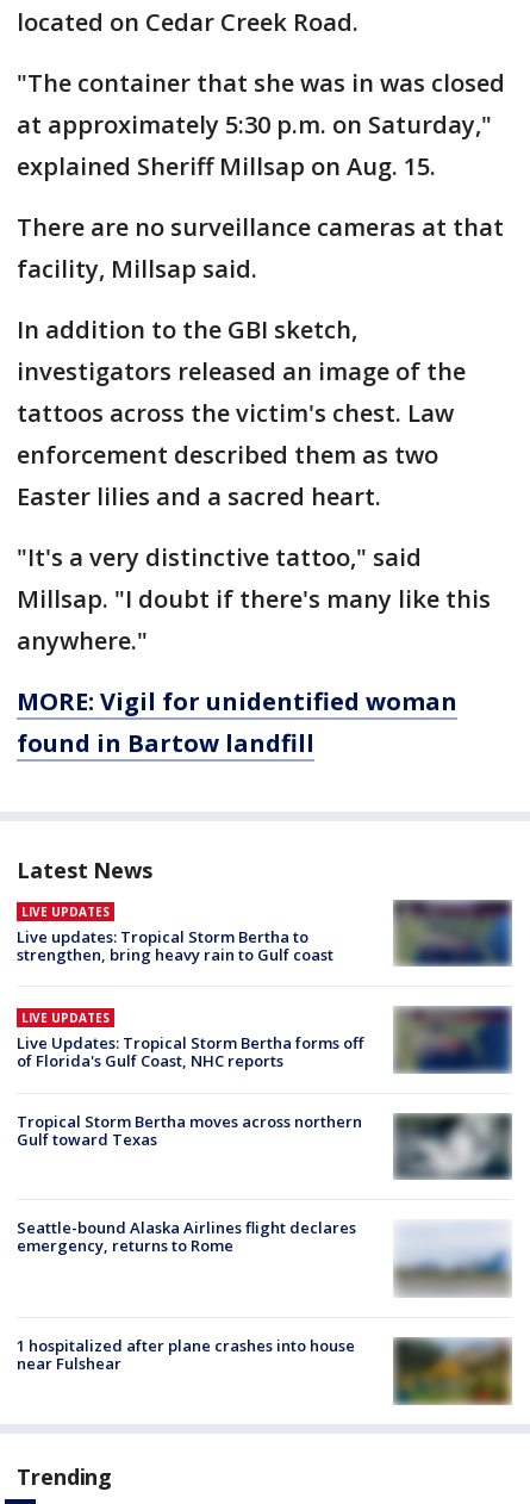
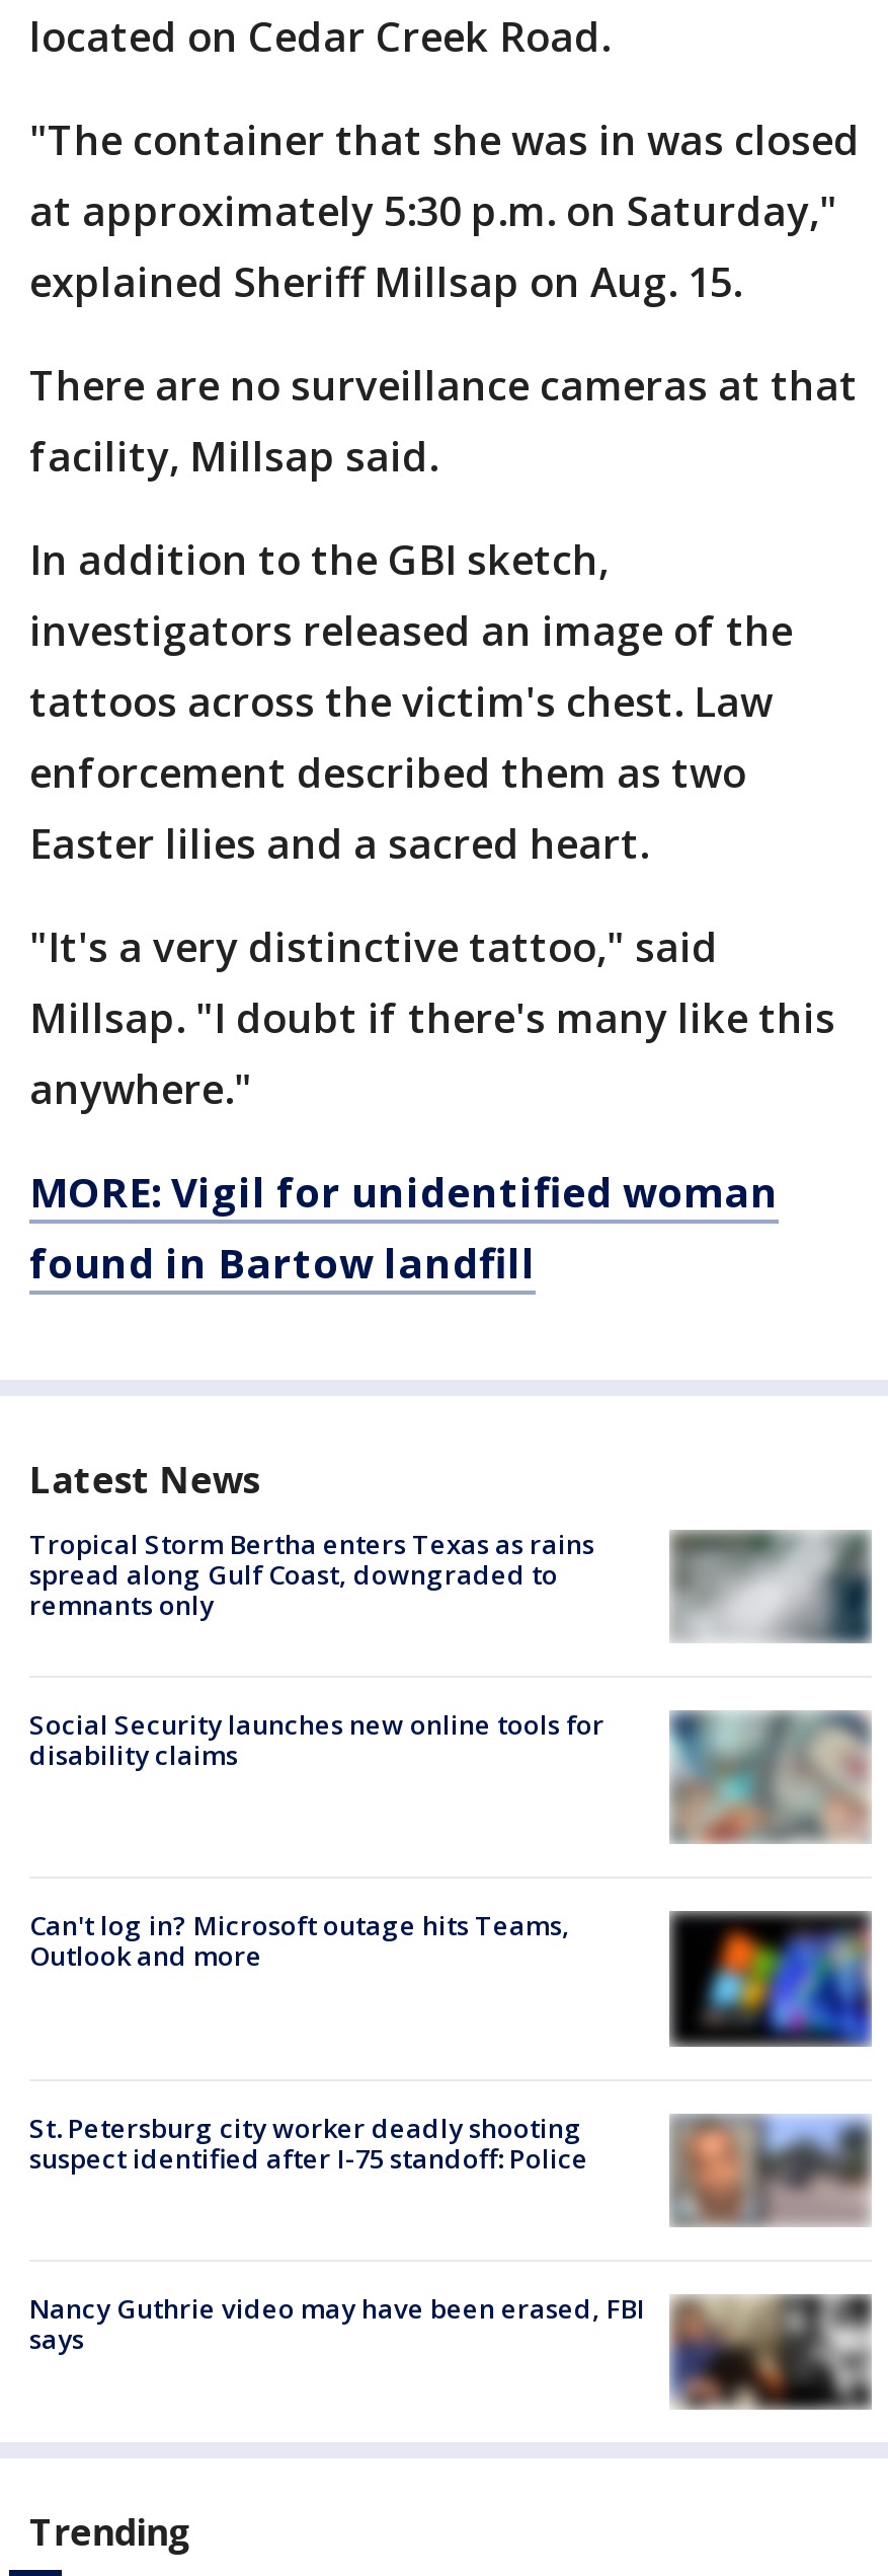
[17,903,333,965] LIVE UPDATES | Live updates: Tropical Storm Bertha to | strengthen, bring heavy rain to Gulf coast -> [29,1526,594,1623] Tropical Storm Bertha enters Texas as rains | spread along Gulf Coast, downgraded to | remnants only
[394,900,512,967] [image] -> [673,1530,872,1643] [image]
[17,1006,512,1075] [image] | LIVE UPDATES | Live Updates: Tropical Storm Bertha forms off | of Florida's Gulf Coast, NHC reports -> [29,1707,872,1844] [image] | Social Security launches new online tools for | disability claims
[17,1110,362,1149] Tropical Storm Bertha moves across northern | Gulf toward Texas -> [29,1908,570,1975] Can't log in? Microsoft outage hits Teams, | Outlook and more
[393,1113,512,1192] [image] -> [667,1911,874,2049] [image]
[17,1217,511,1295] [image] | Seattle-bound Alaska Airlines flight declares | emergency, returns to Rome -> [29,2097,872,2225] [image] | St. Petersburg city worker deadly shooting | suspect identified after I-75 standoff: Police
[17,1335,512,1405] [image] | 1 hospitalized after plane crashes into house | near Fulshear -> [29,2291,872,2410] [image] | Nancy Guthrie video may have been erased, FBI | says

